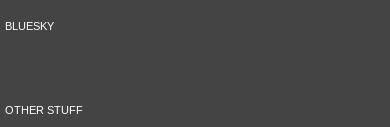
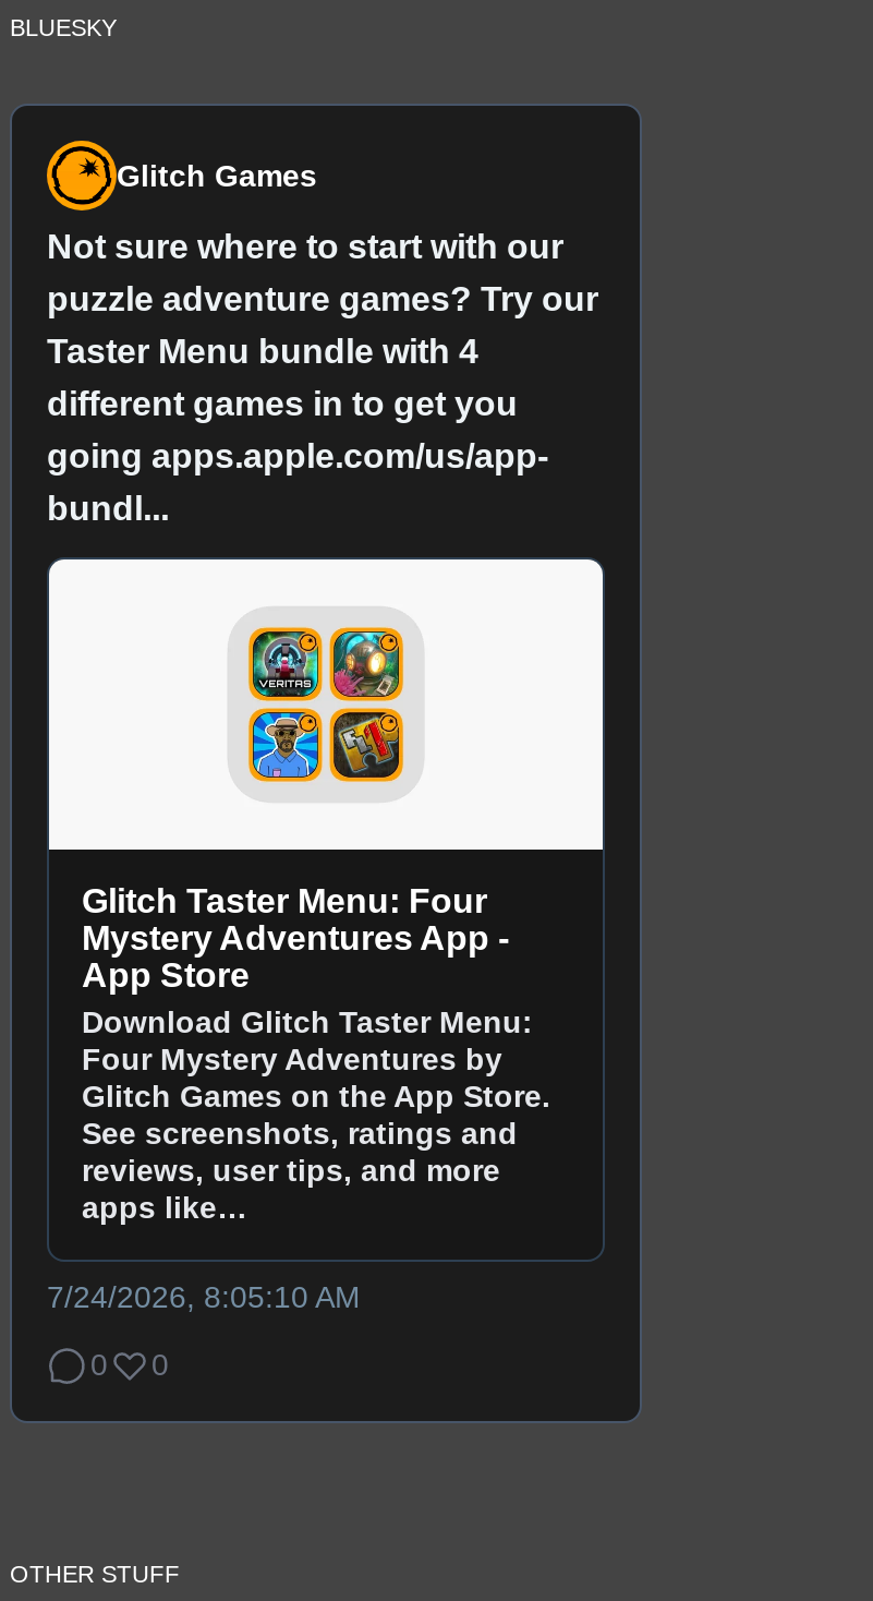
none -> [14,108,638,1421] [image] | Glitch Games | Not sure where to start with our | puzzle adventure games? Try our | Taster Menu bundle with 4 | different games in to get you | going apps.apple.com/us/app- | bundl...
none -> [47,883,550,1381] Glitch Taster Menu: Four | Mystery Adventures App - | App Store | Download Glitch Taster Menu: | Four Mystery Adventures by | Glitch Games on the App Store. | See screenshots, ratings and | reviews, user tips, and more | apps like… | 7/24/2026, 8:05:10 AM | 0 | 0

